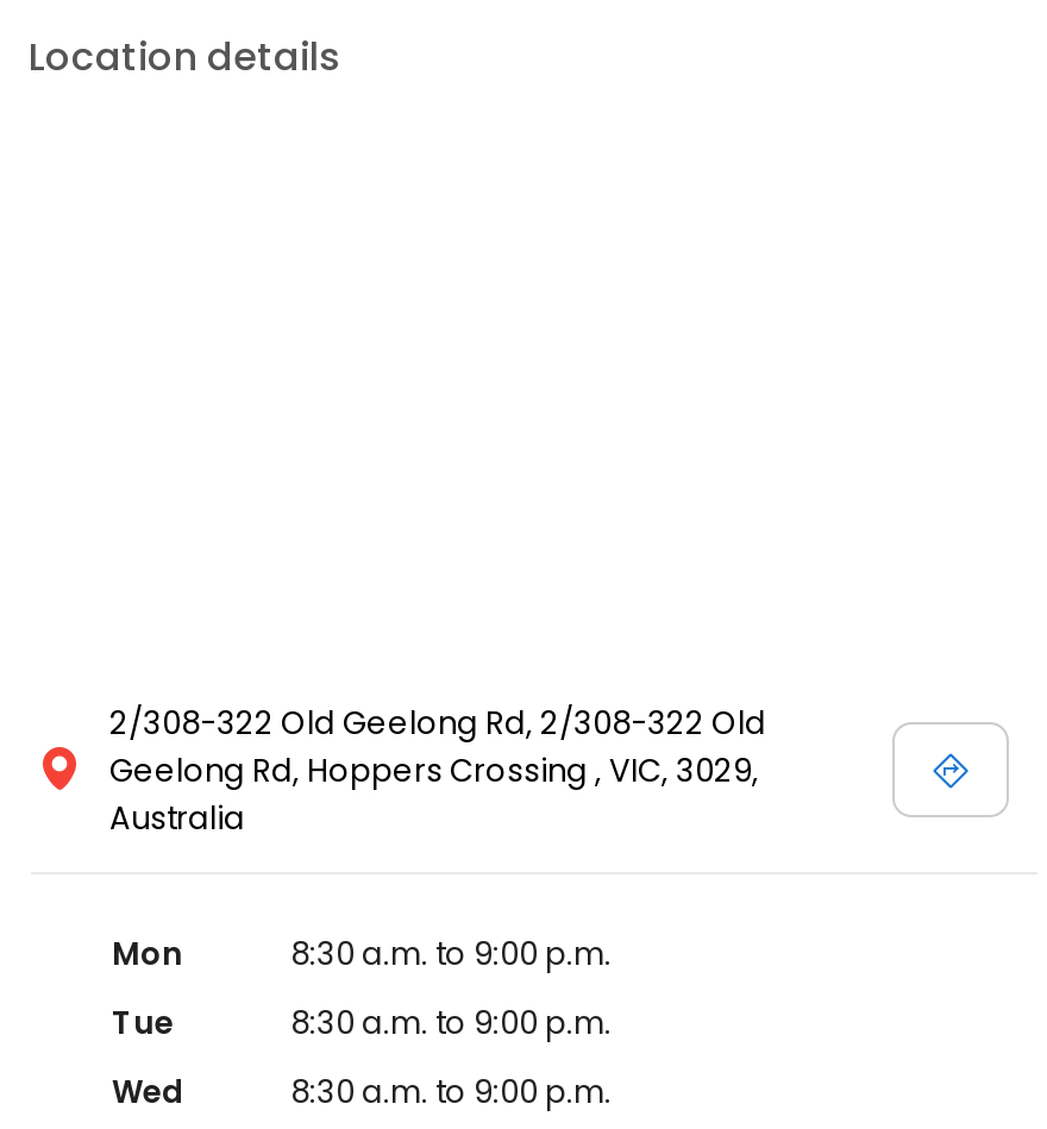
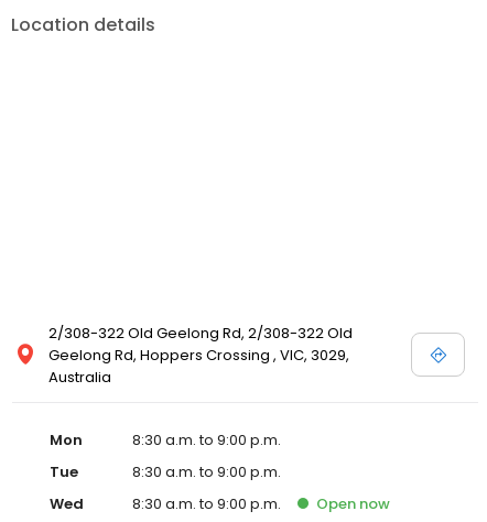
none -> [316,493,390,514] Open now

